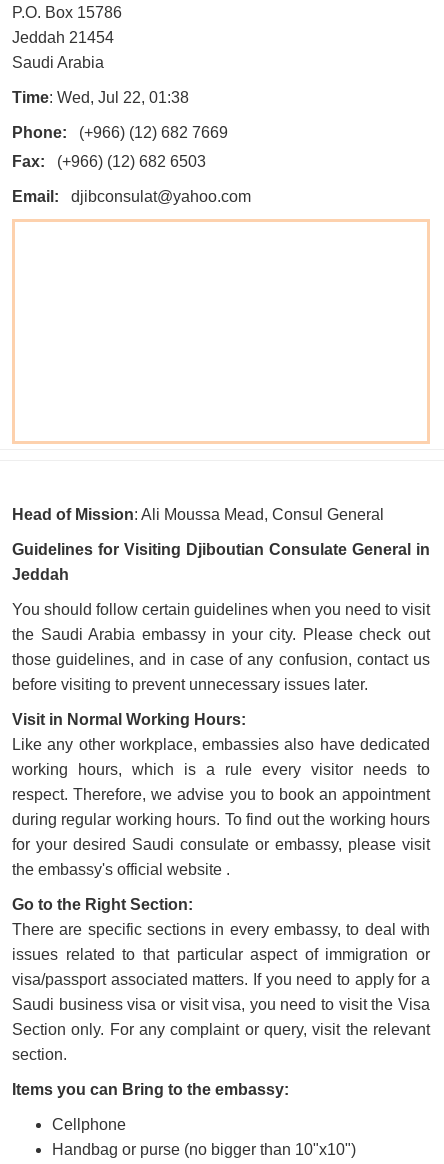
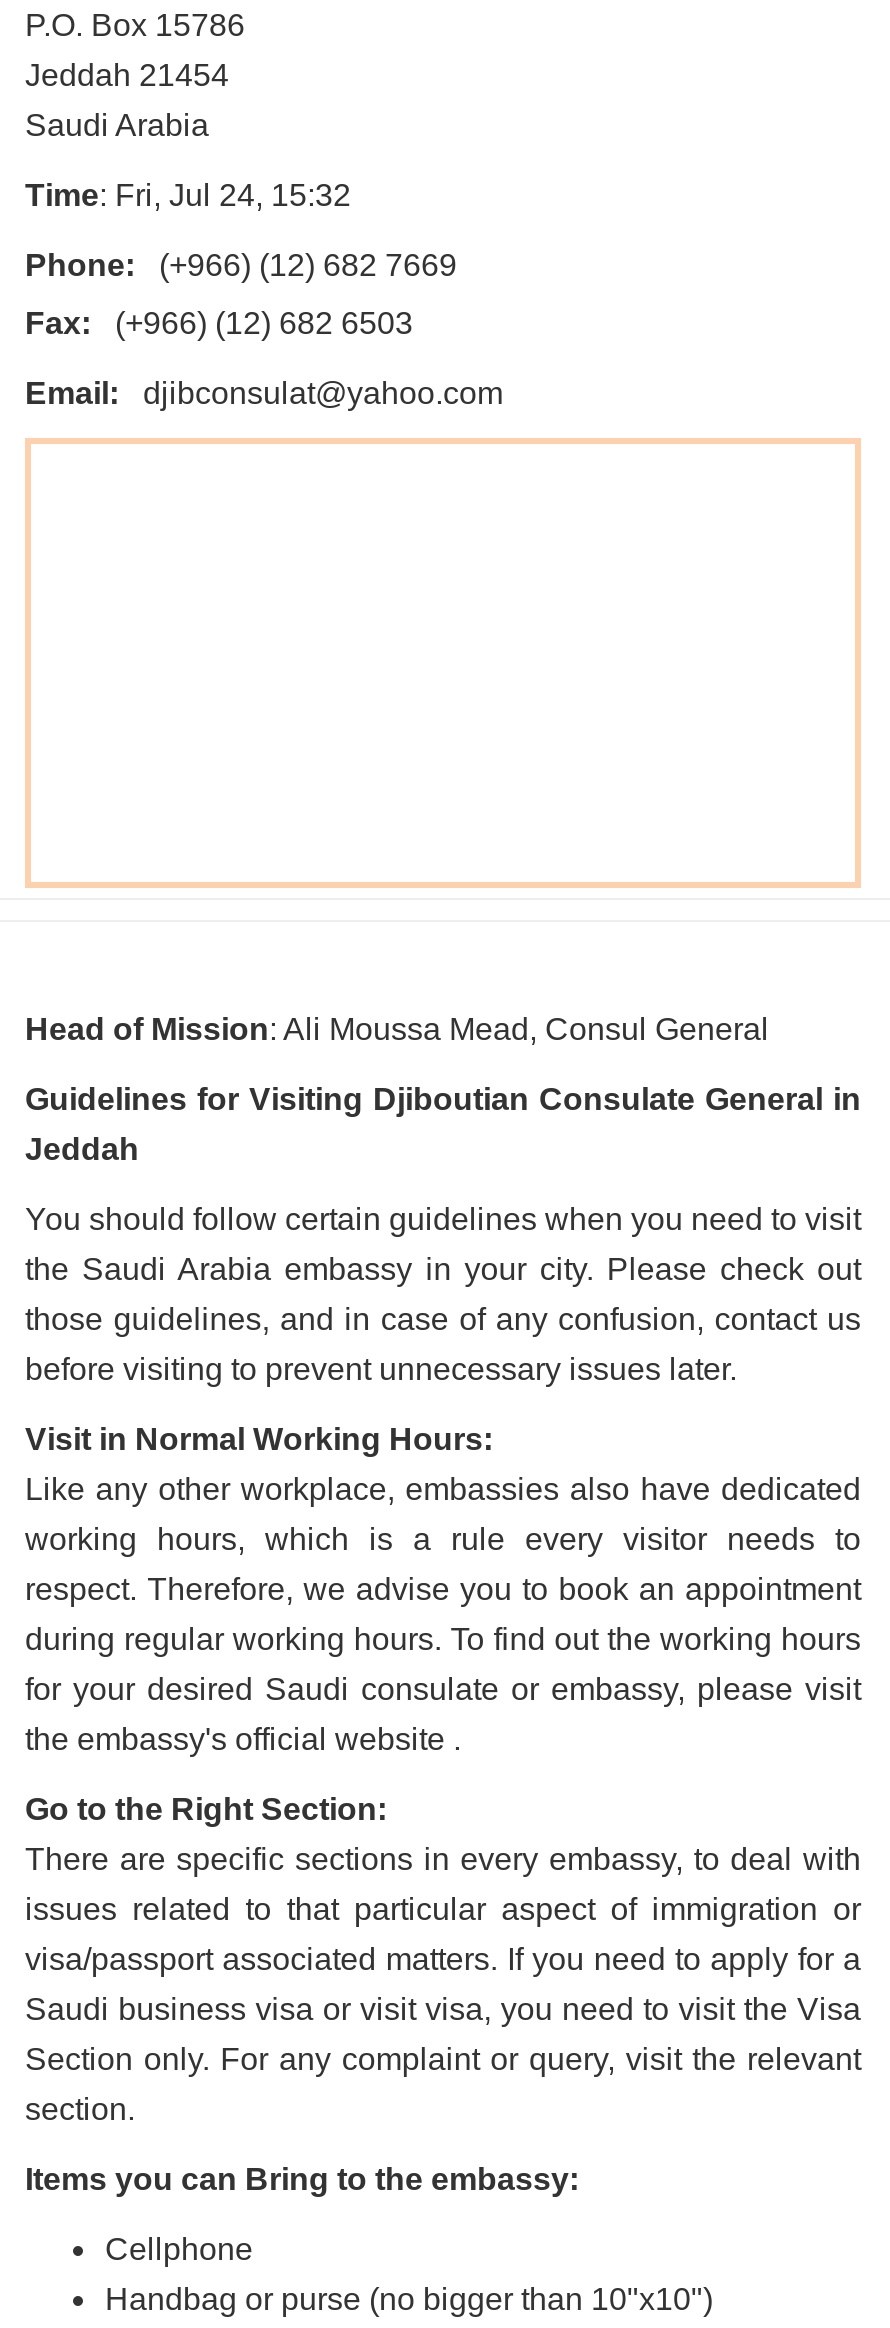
[12,89,189,106] Time: Wed, Jul 22, 01:38 -> [25,178,351,212] Time: Fri, Jul 24, 15:32

